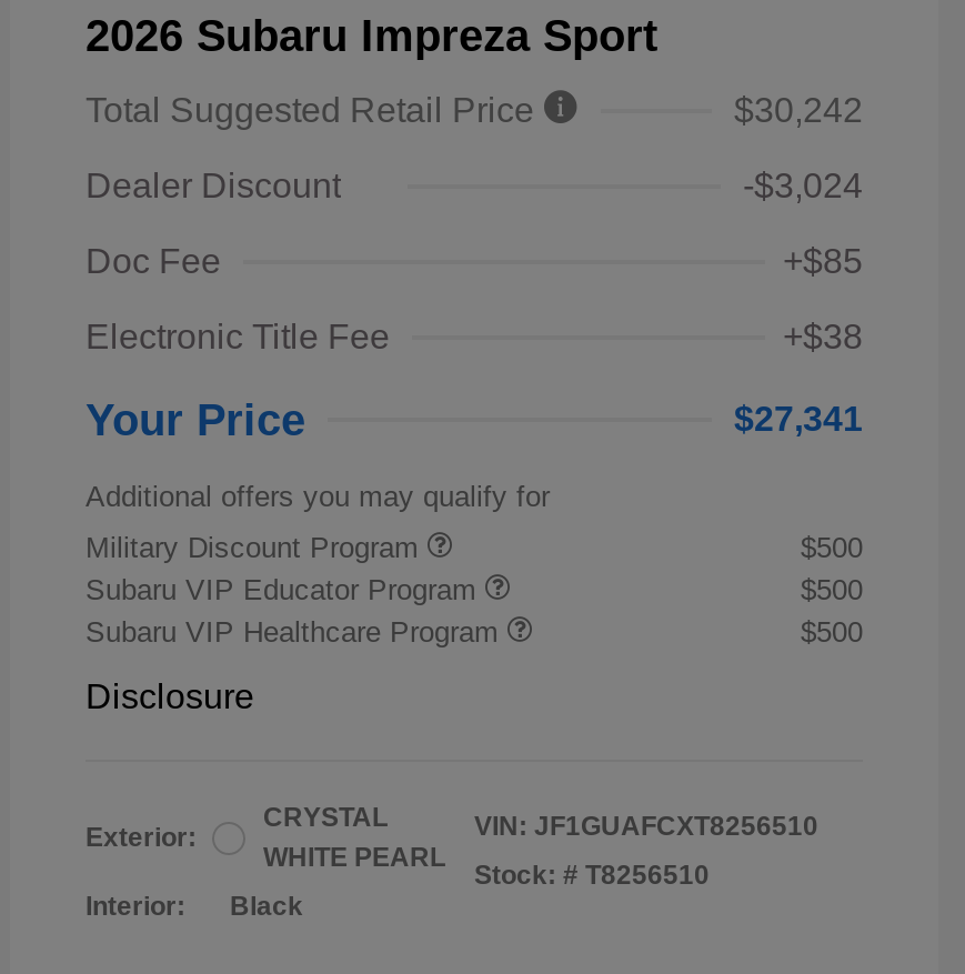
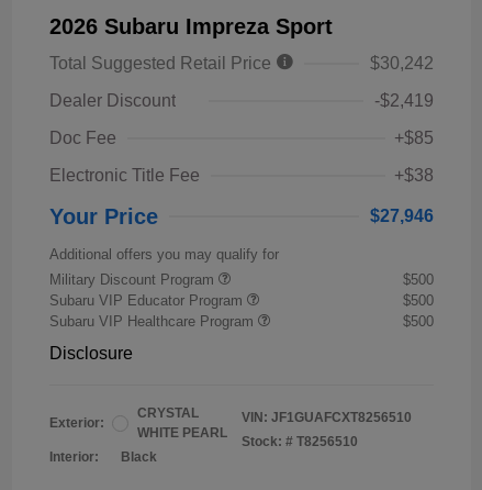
[743,167,863,204] -$3,024 -> [374,91,434,110] -$2,419
[734,400,863,438] $27,341 -> [370,207,434,225] $27,946

